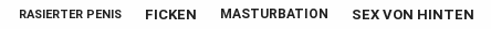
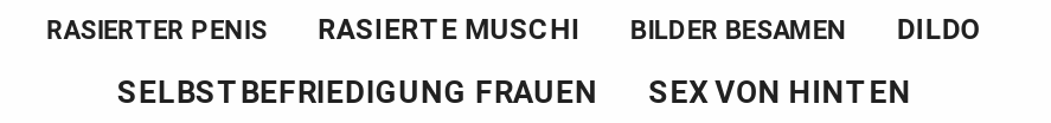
[145,6,329,22] FICKEN | MASTURBATION -> [117,14,982,111] RASIERTE MUSCHI | BILDER BESAMEN | DILDO | SELBSTBEFRIEDIGUNG FRAUEN

